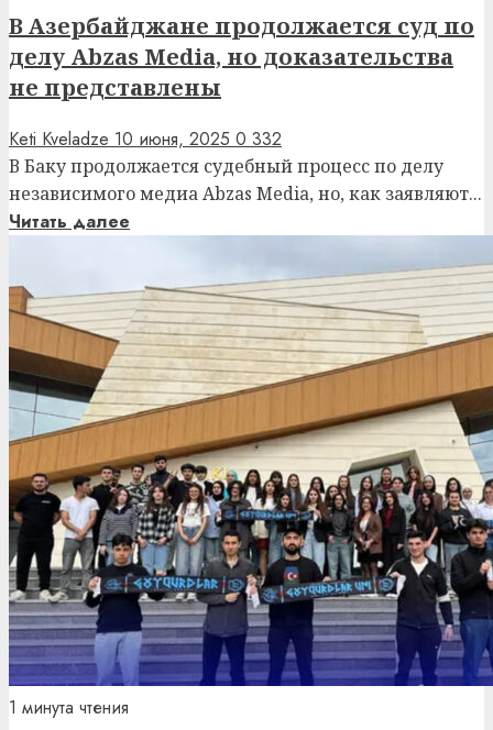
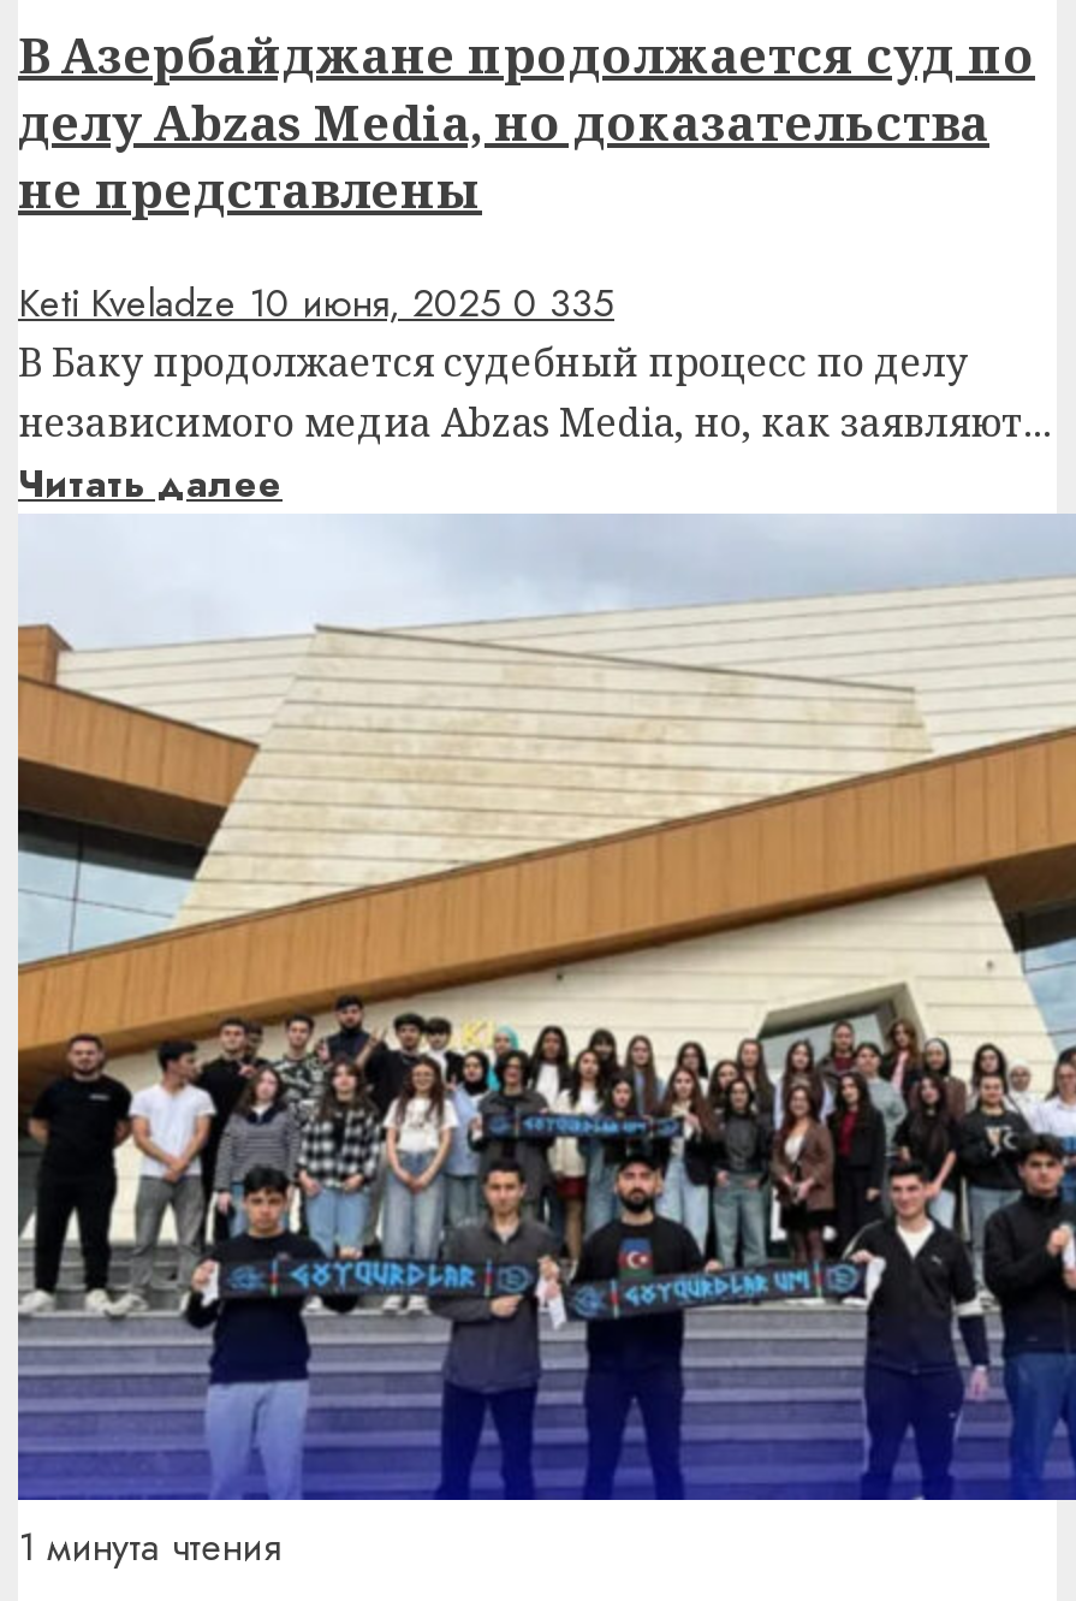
[9,127,282,152] Keti Kveladze 10 июня, 2025 0 332 -> [18,276,614,331] Keti Kveladze 10 июня, 2025 0 335

